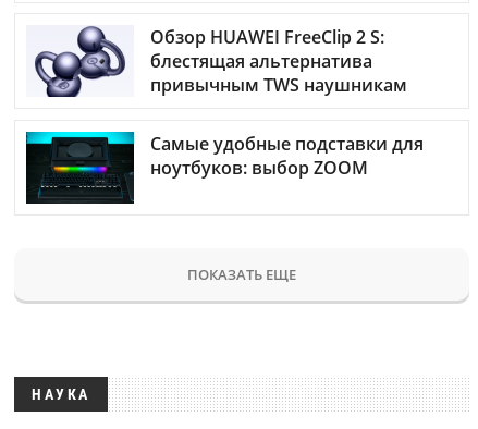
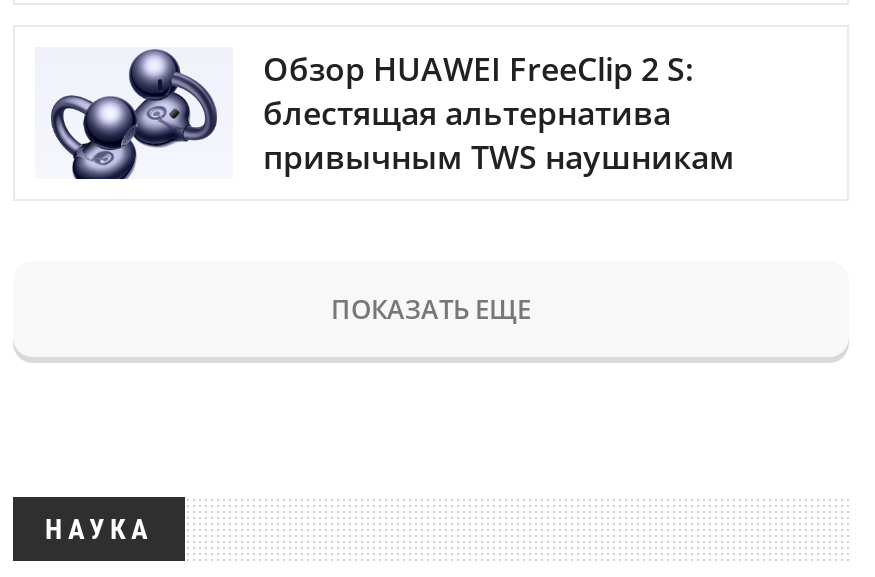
[25,131,424,205] [image] | Самые удобные подставки для | ноутбуков: выбор ZOOM -> none

